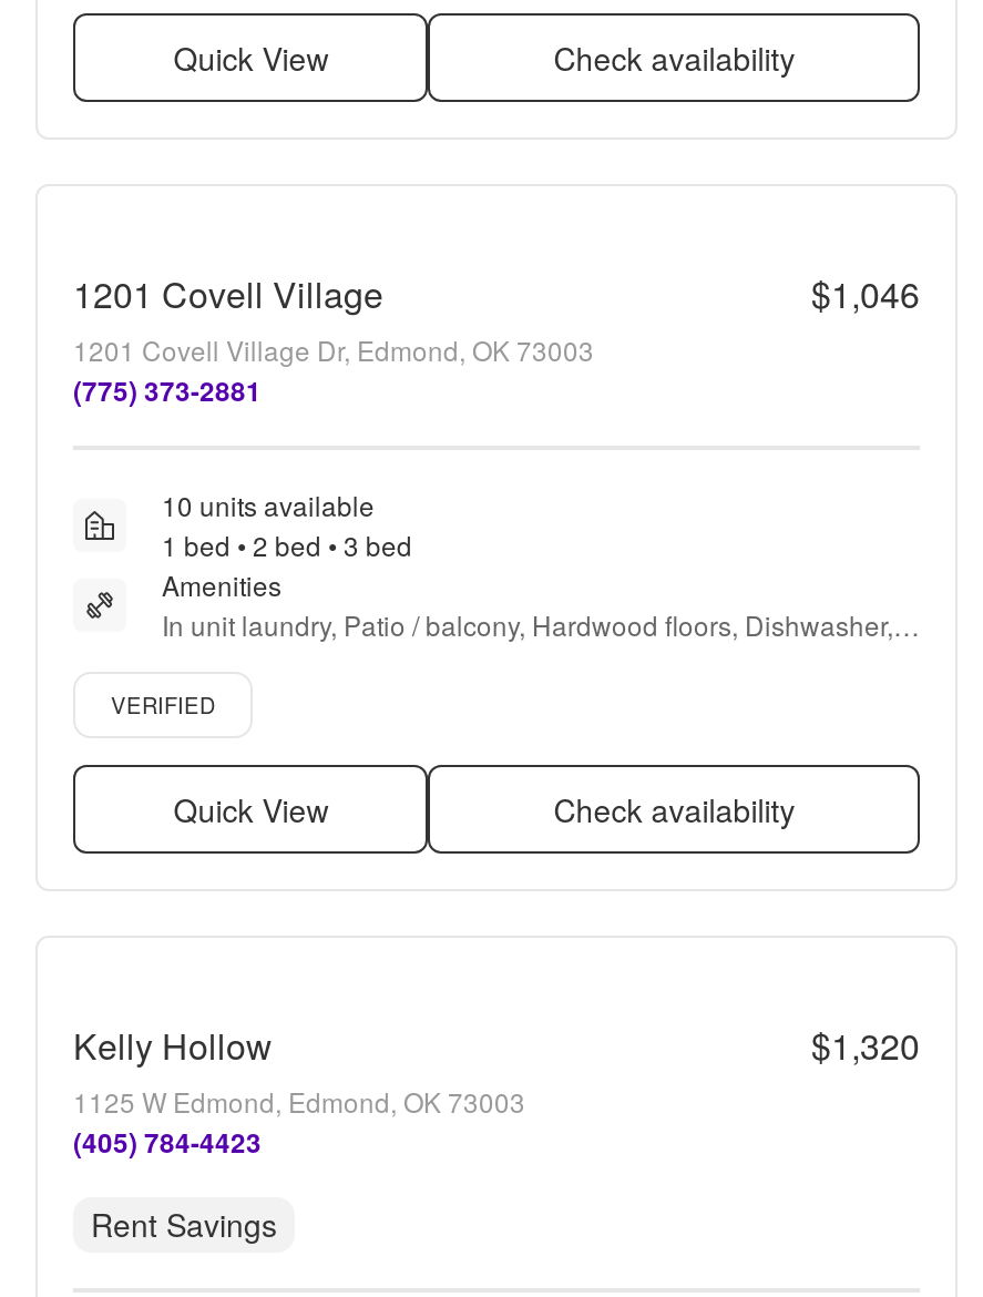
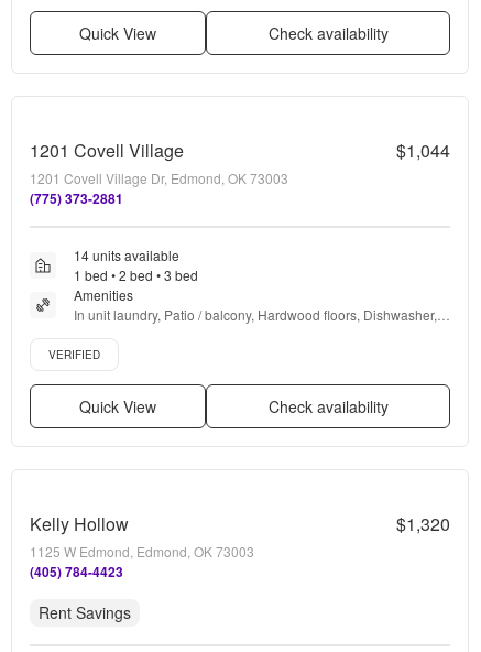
[811,268,920,319] $1,046 -> [396,138,450,163] $1,044
[162,486,375,523] 10 units available -> [74,246,179,264] 14 units available

